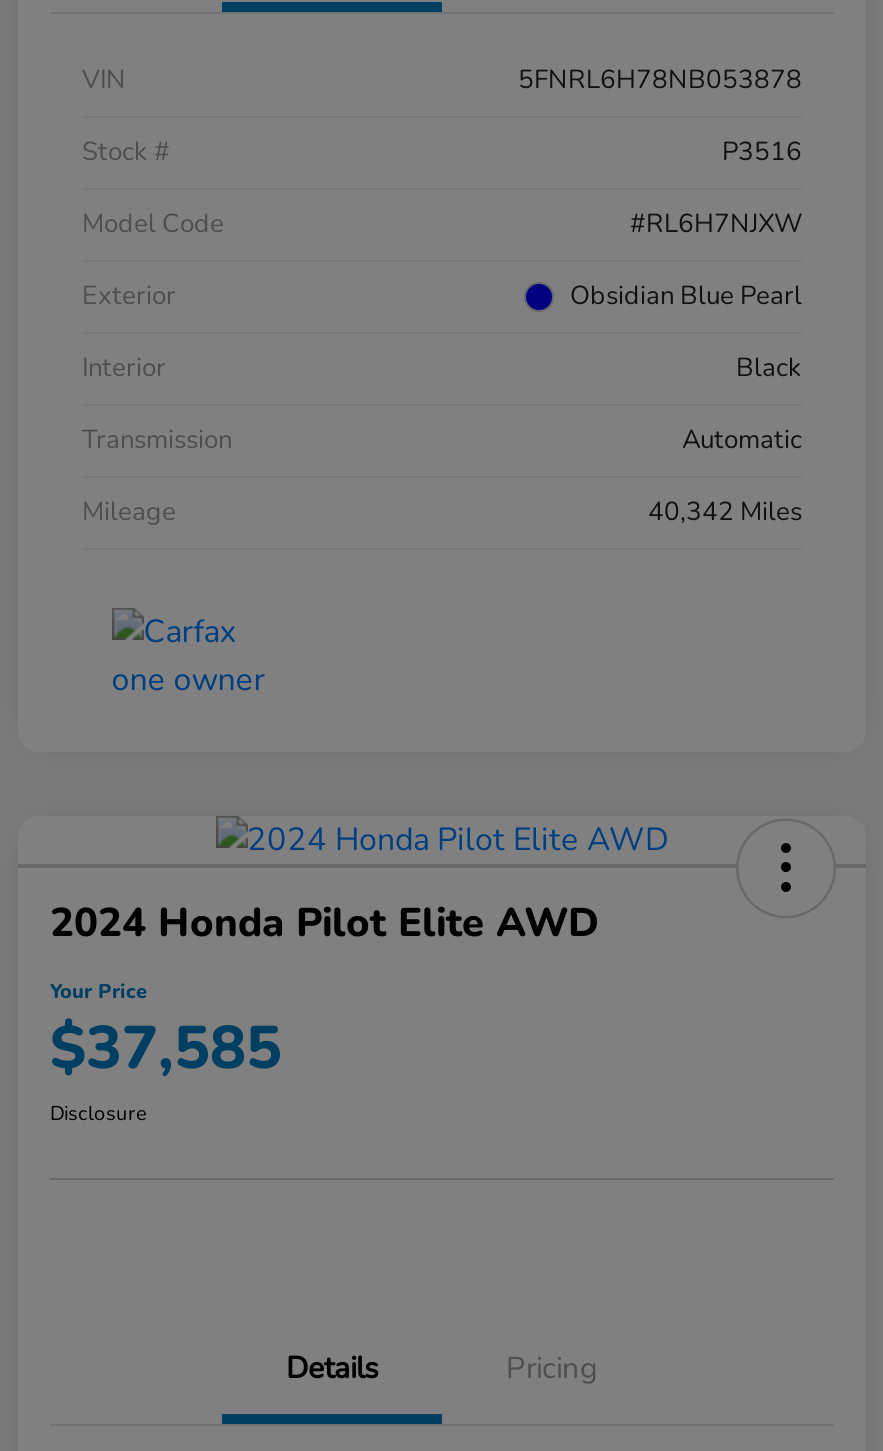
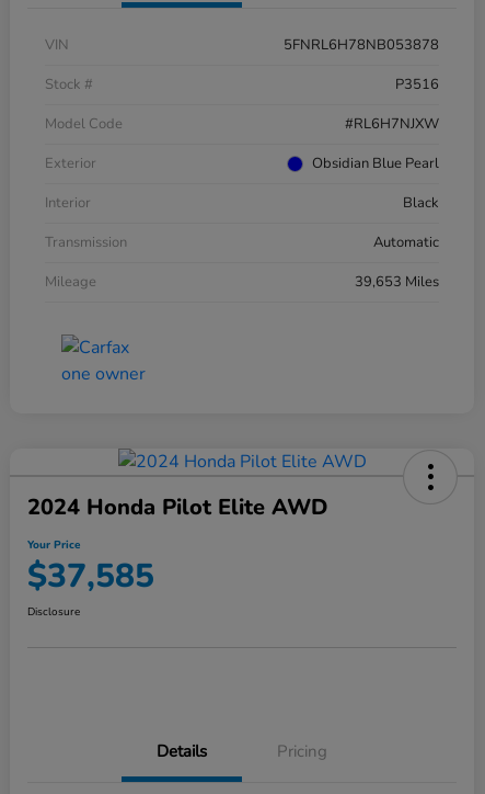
[648,494,802,530] 40,342 Miles -> [355,272,439,292] 39,653 Miles

